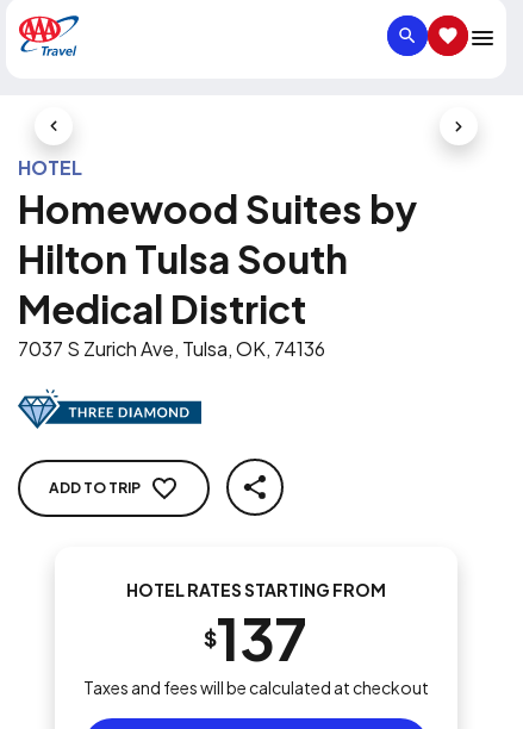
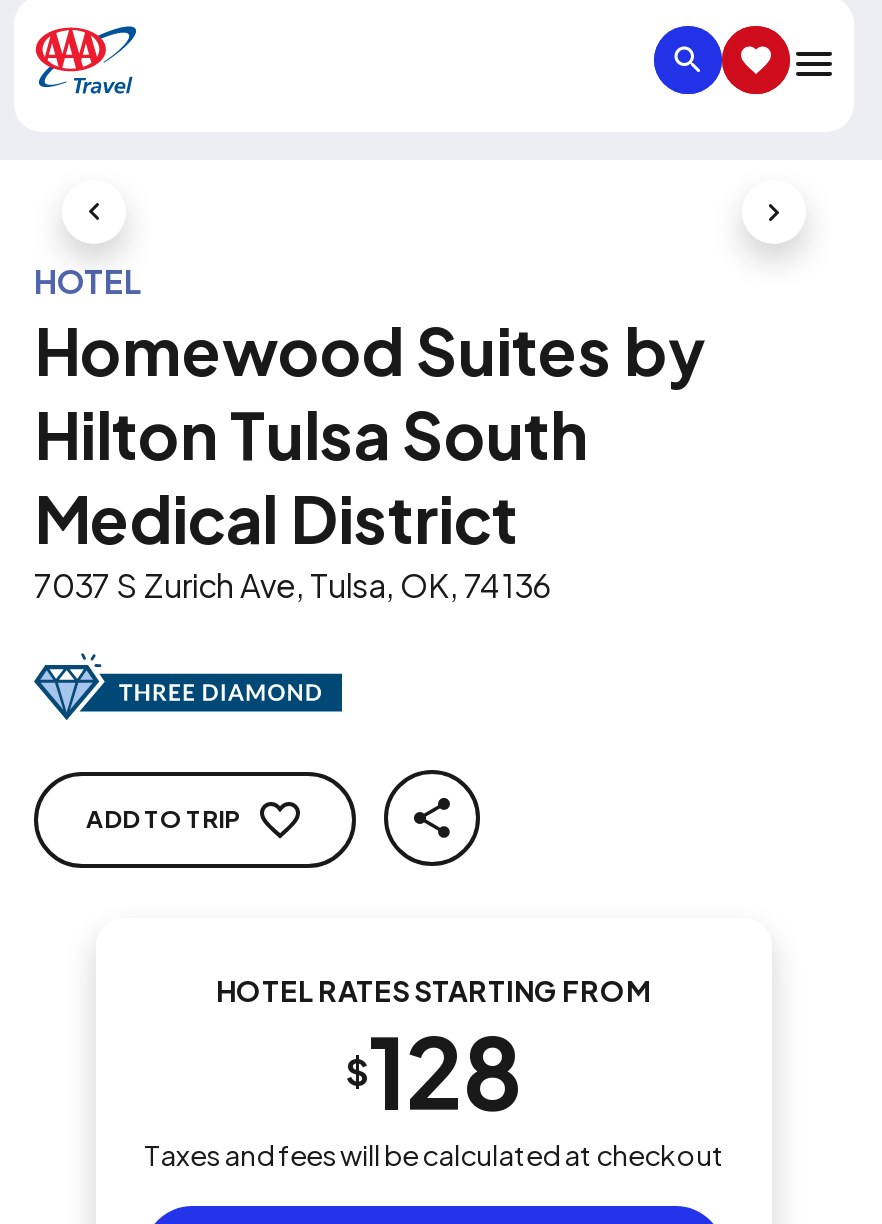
[204,602,308,674] $137 -> [346,1010,522,1132] $128

